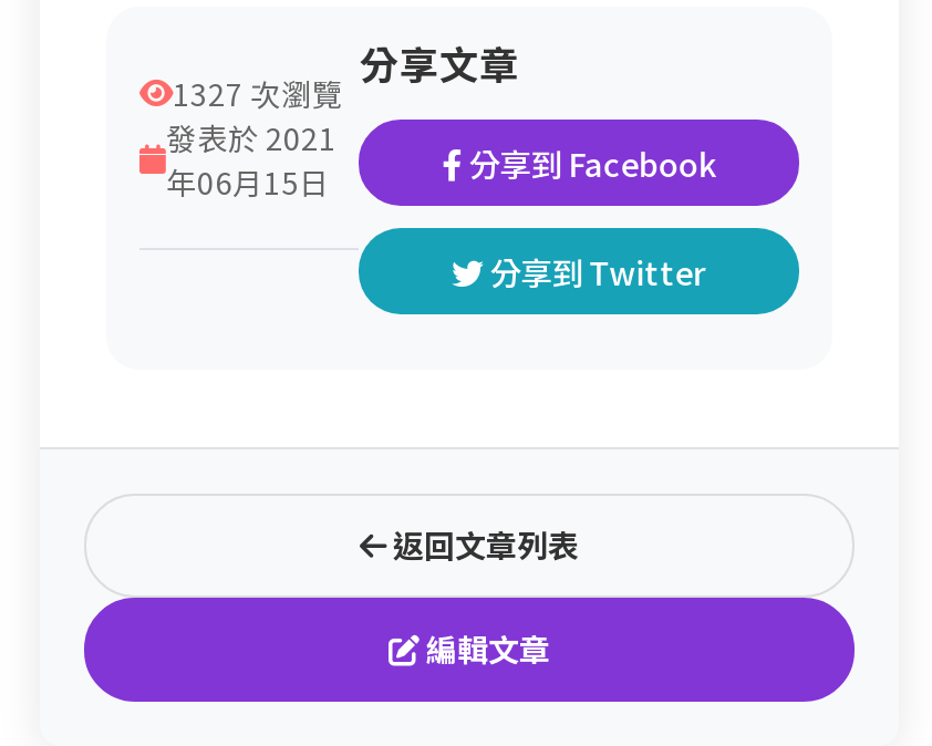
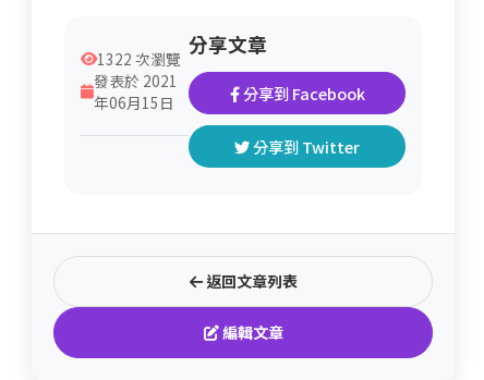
[173,72,343,116] 1327 次瀏覽 -> [97,48,181,70] 1322 次瀏覽

